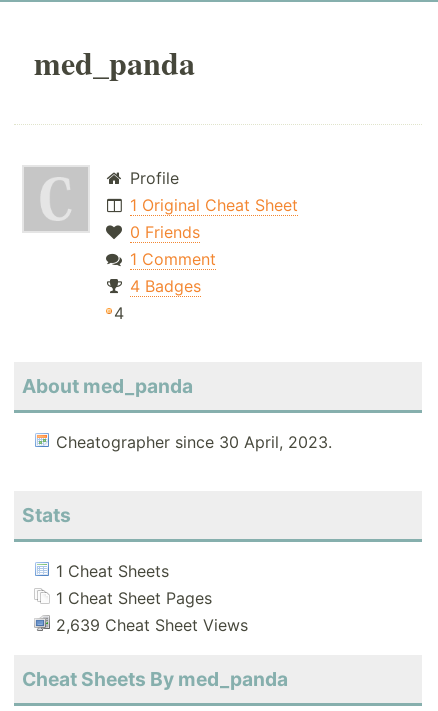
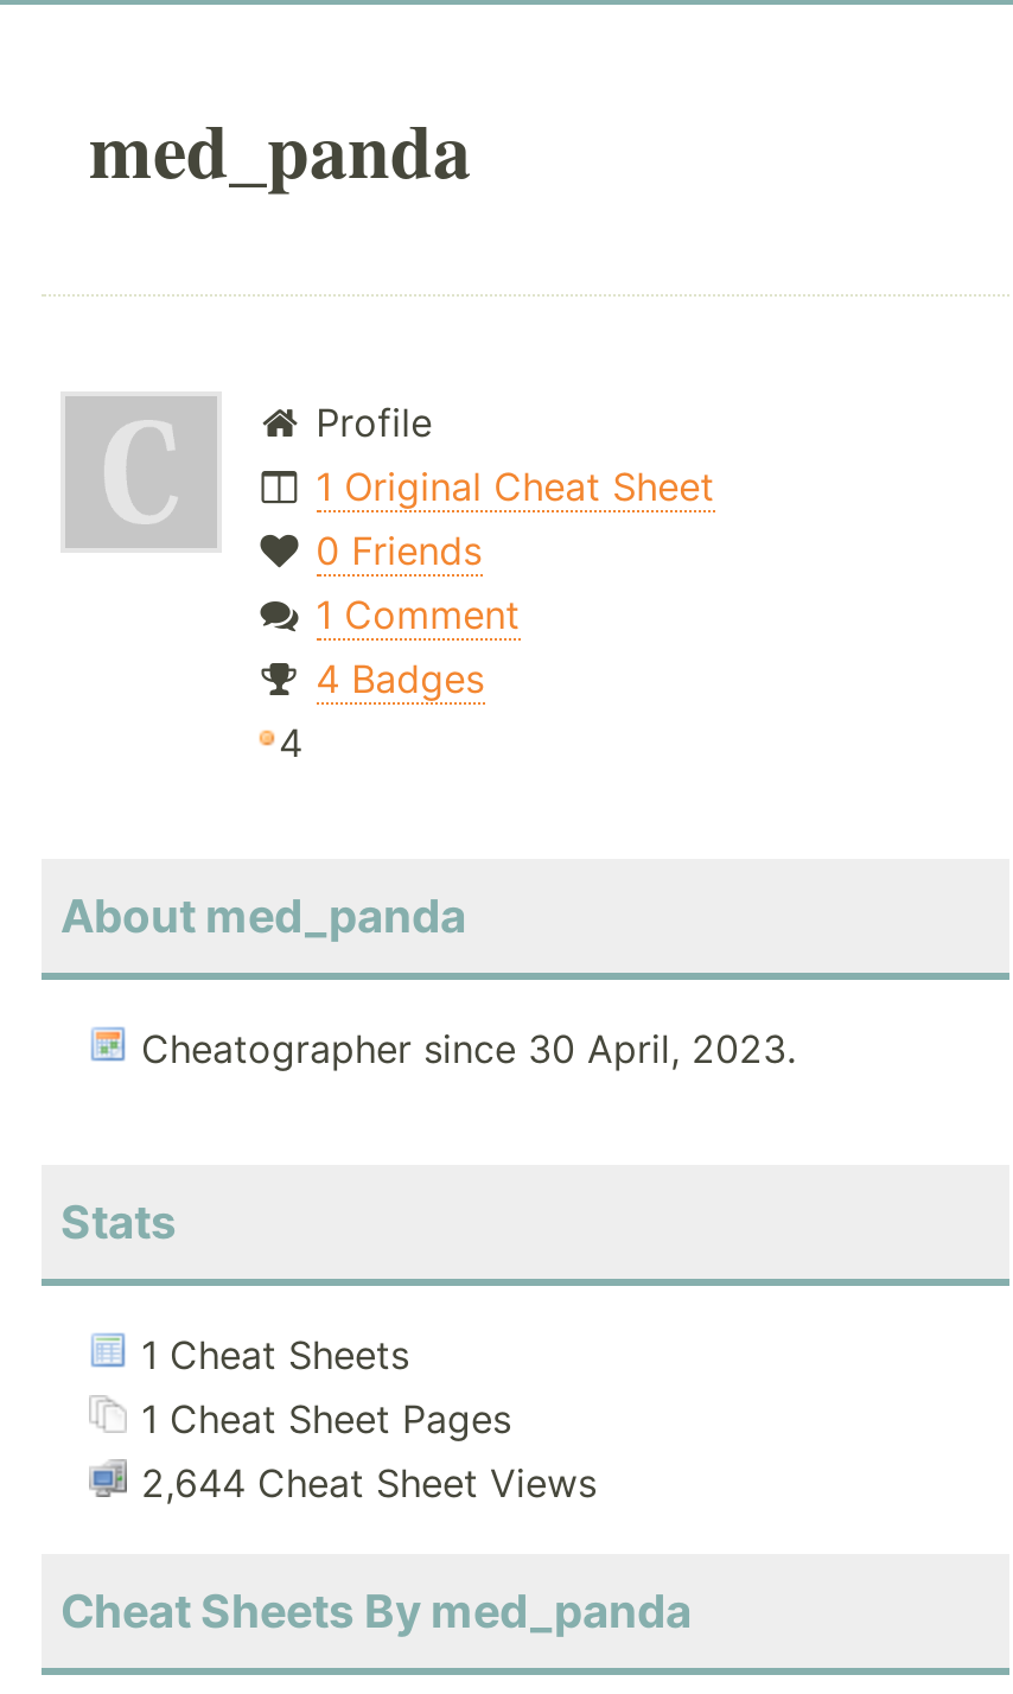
[56,615,248,635] 2,639 Cheat Sheet Views -> [141,1459,597,1507] 2,644 Cheat Sheet Views

